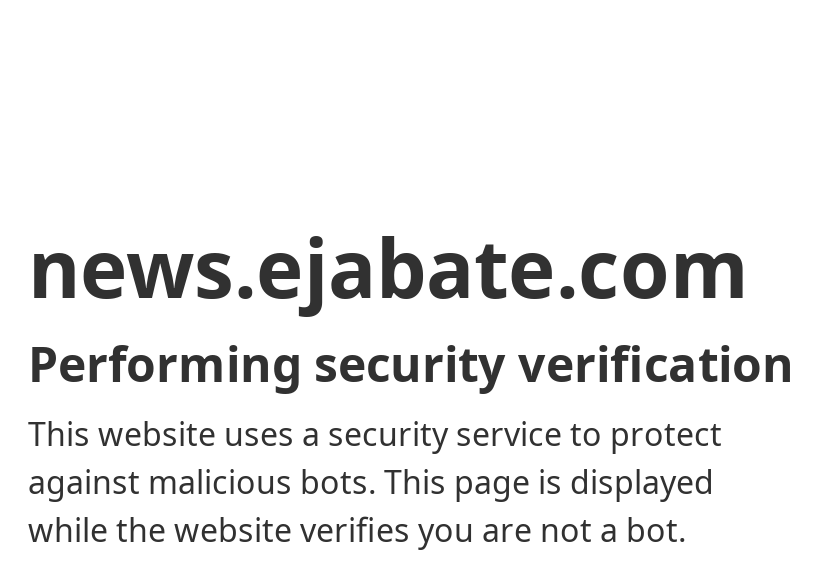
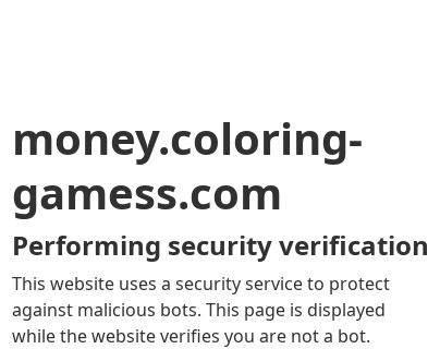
[28,212,748,322] news.ejabate.com -> [12,108,363,222] money.coloring- | gamess.com

